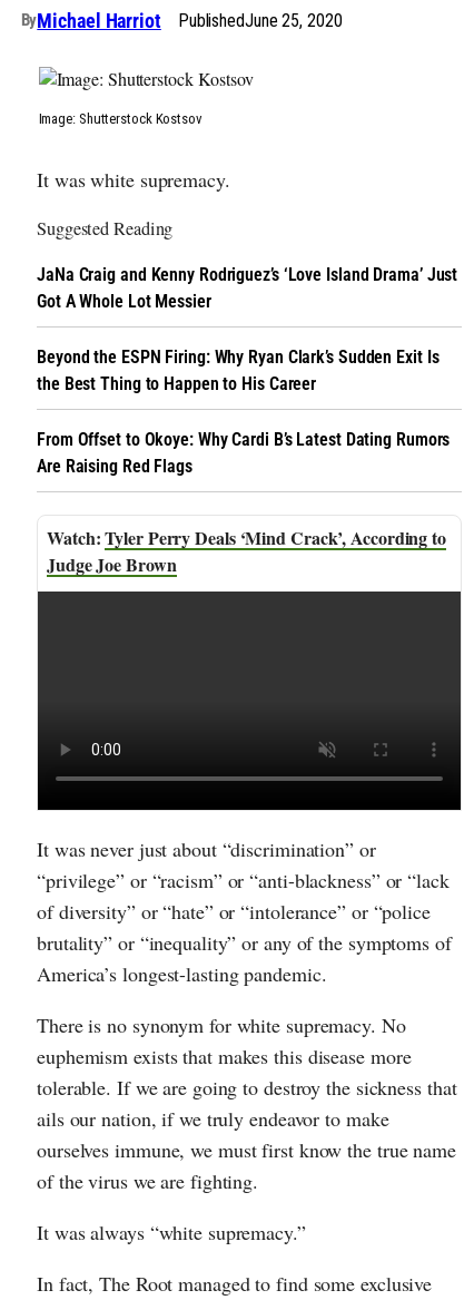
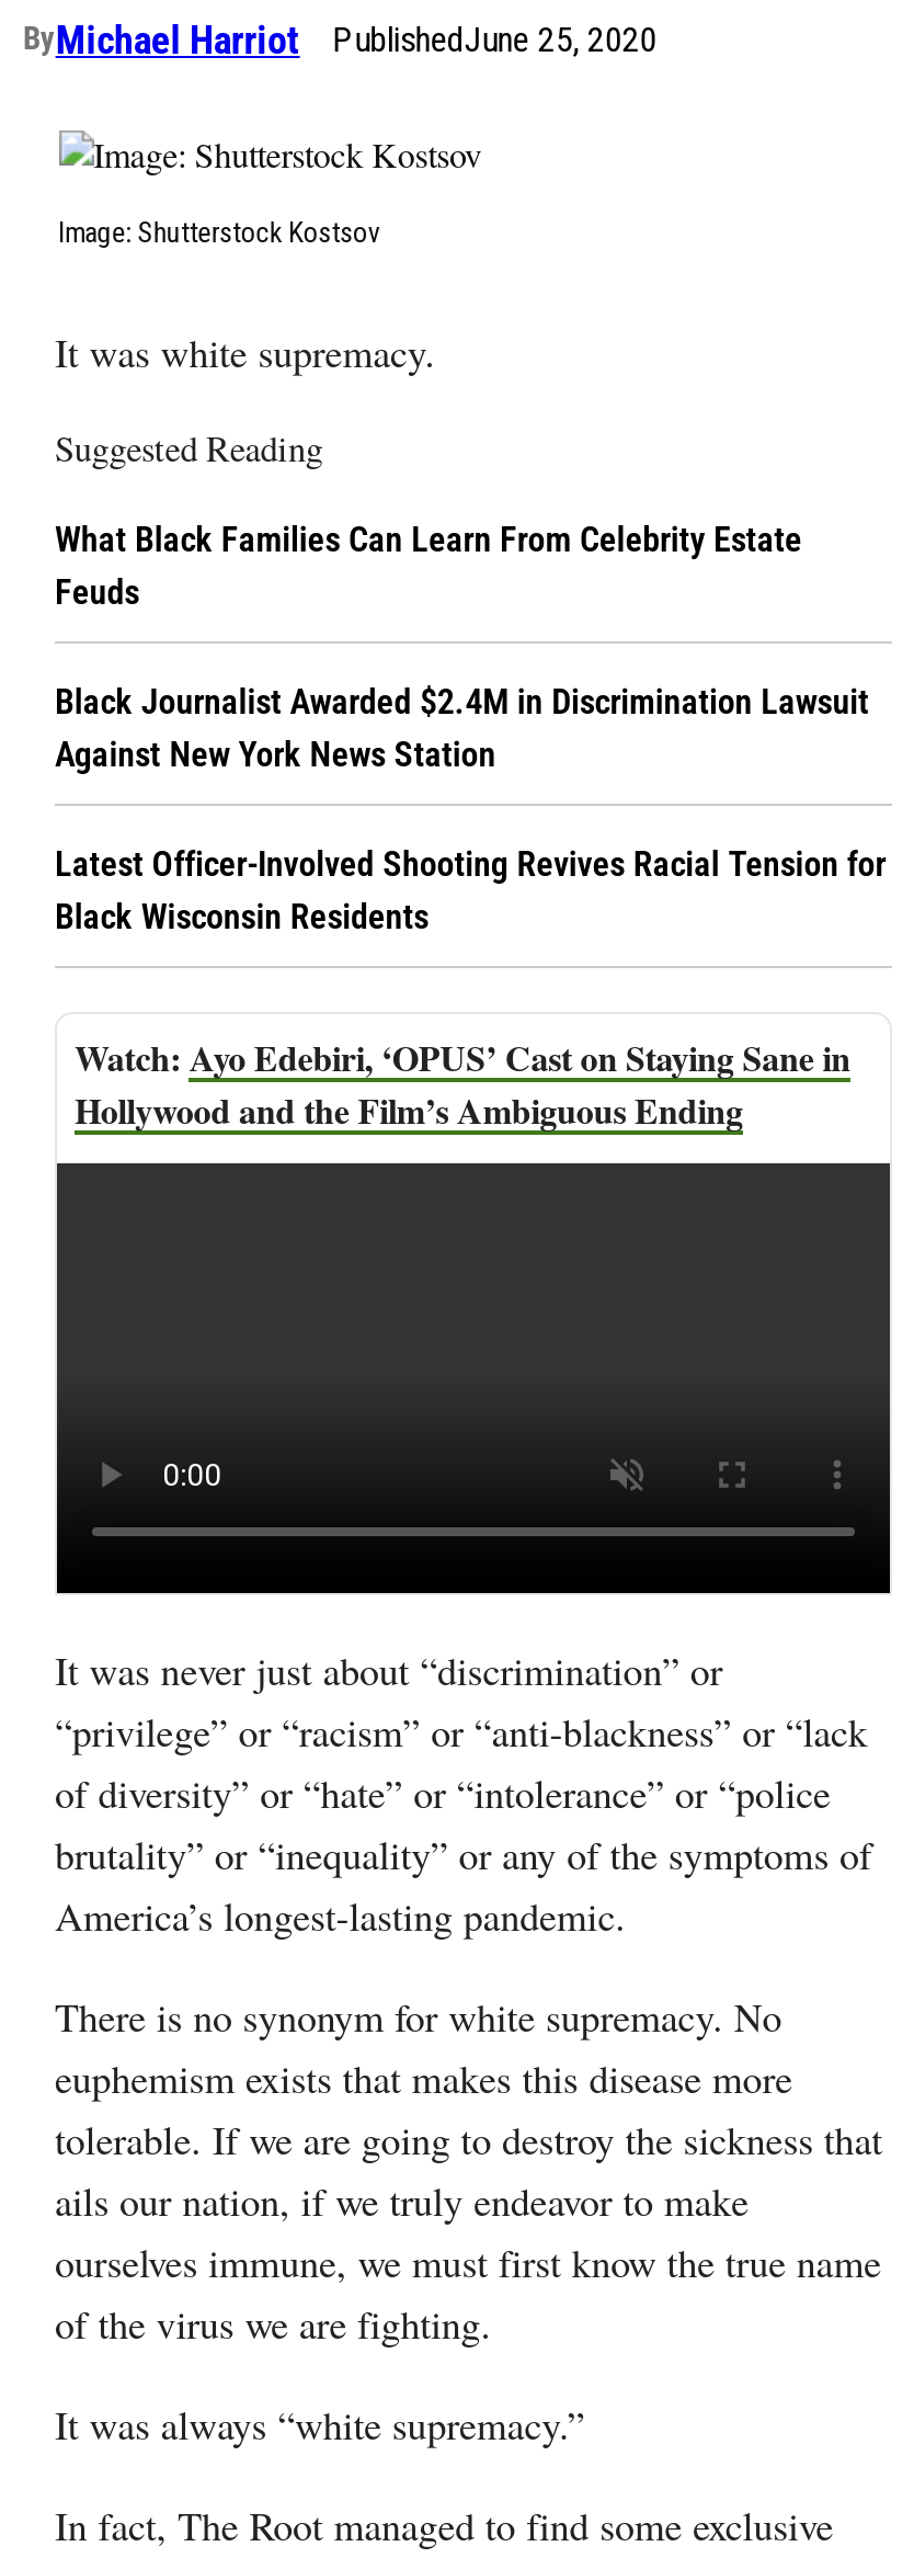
[37,264,458,312] JaNa Craig and Kenny Rodriguez’s ‘Love Island Drama’ Just | Got A Whole Lot Messier -> [55,519,802,613] What Black Families Can Learn From Celebrity Estate | Feuds
[37,347,439,395] Beyond the ESPN Firing: Why Ryan Clark’s Sudden Exit Is | the Best Thing to Happen to His Career -> [55,681,869,776] Black Journalist Awarded $2.4M in Discrimination Lawsuit | Against New York News Station
[37,429,450,477] From Offset to Okoye: Why Cardi B’s Latest Dating Rumors | Are Raising Red Flags -> [55,844,886,938] Latest Officer-Involved Shooting Revives Racial Tension for | Black Wisconsin Residents
[47,525,446,577] Tyler Perry Deals ‘Mind Crack’, According to | Judge Joe Brown -> [75,1032,850,1135] Ayo Edebiri, ‘OPUS’ Cast on Staying Sane in | Hollywood and the Film’s Ambiguous Ending

